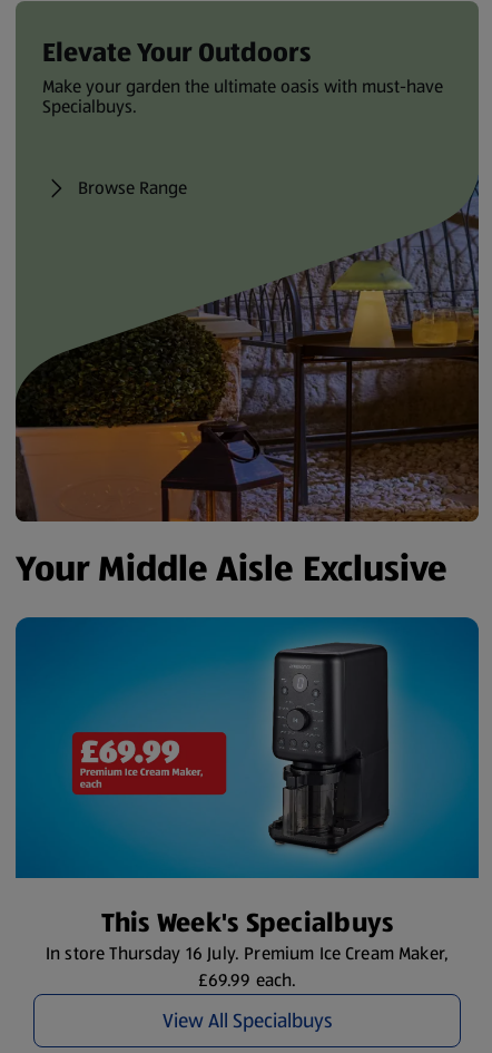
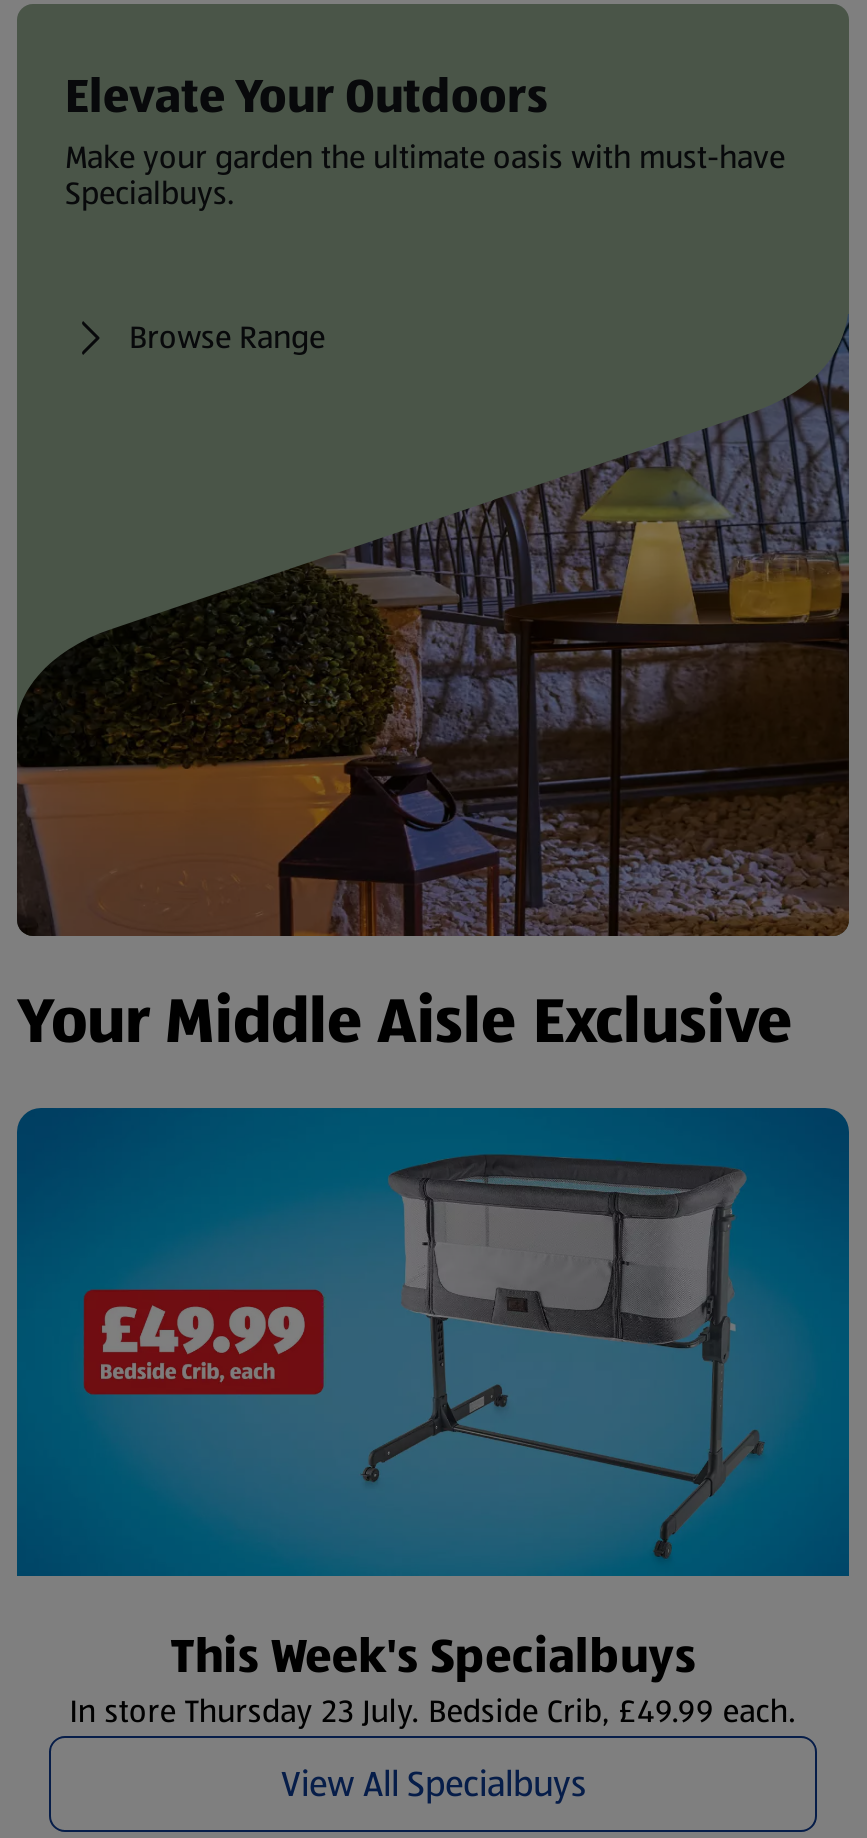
[52,628,431,868] [image] -> [81,1131,765,1563] [image]
[46,941,449,993] In store Thursday 16 July. Premium Ice Cream Maker, | £69.99 each. -> [69,1688,796,1734] In store Thursday 23 July. Bedside Crib, £49.99 each.

